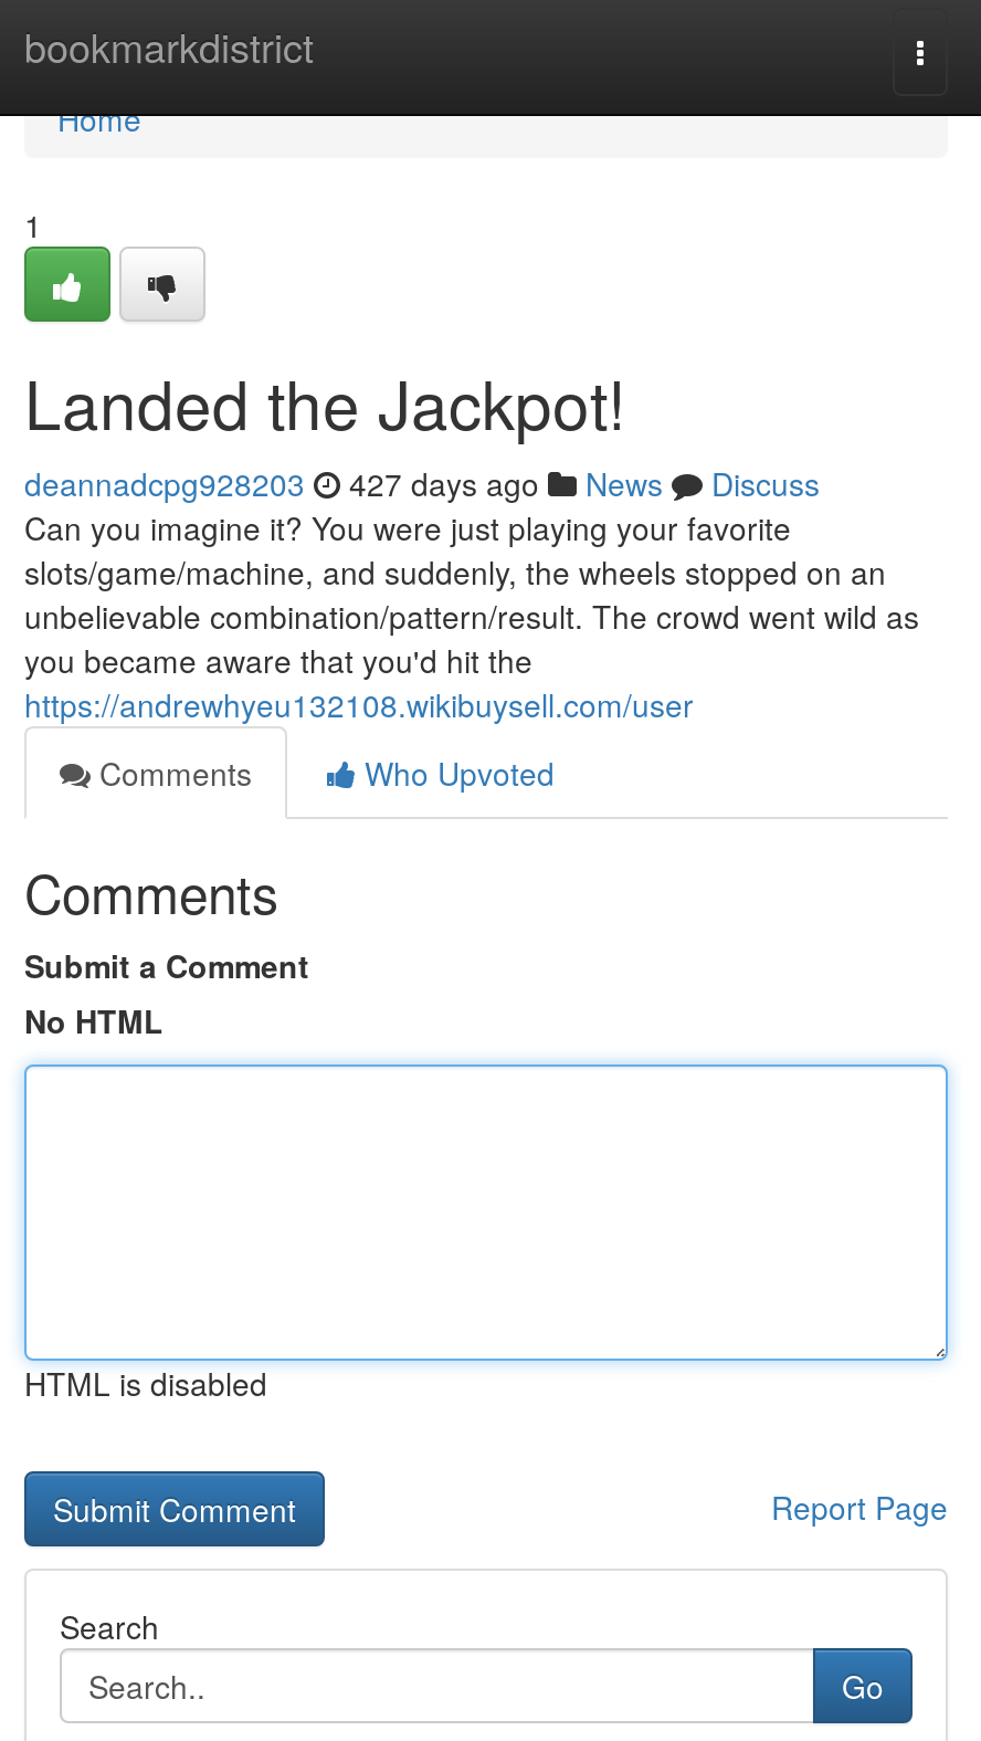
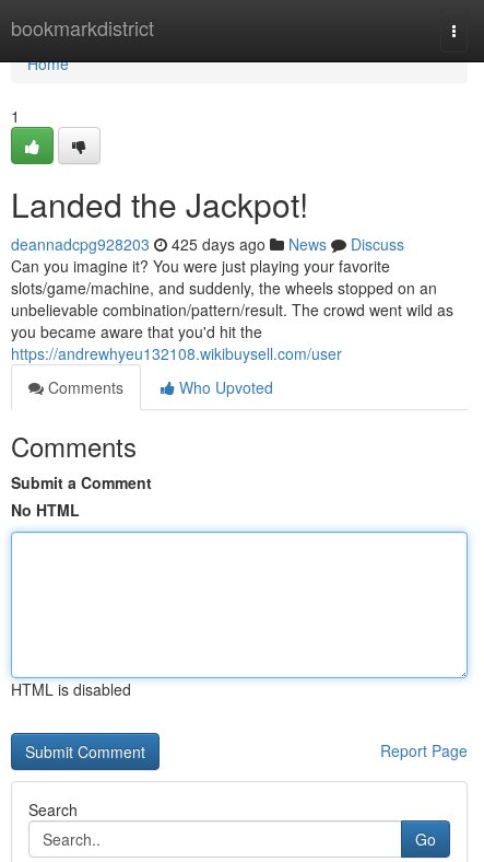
[24,461,820,505] deannadcpg928203 427 days ago News Discuss -> [11,233,404,255] deannadcpg928203 425 days ago News Discuss

